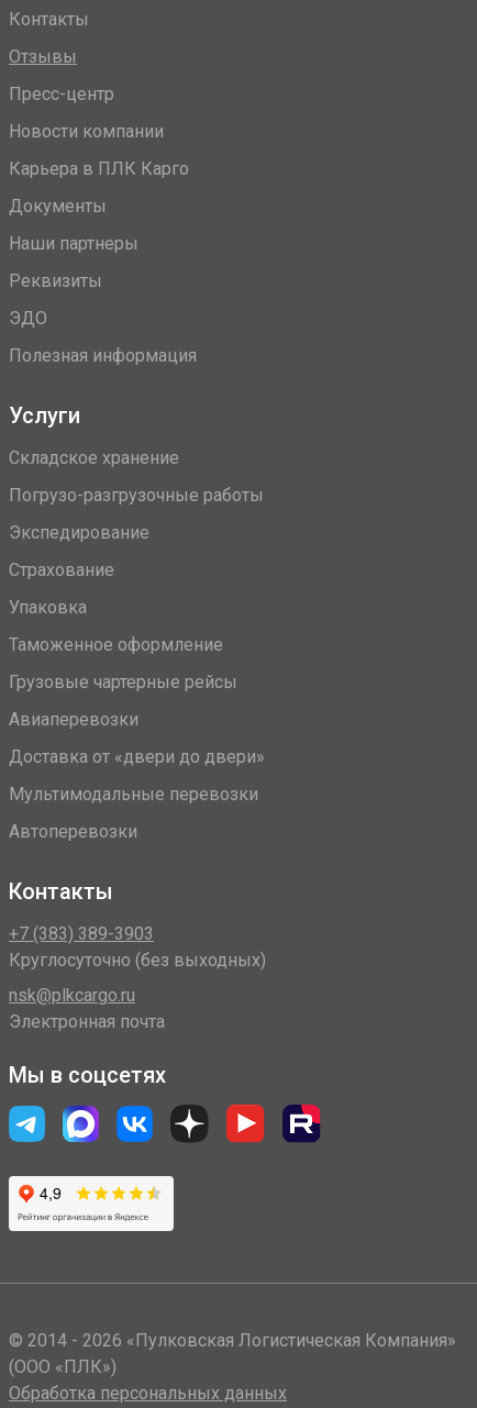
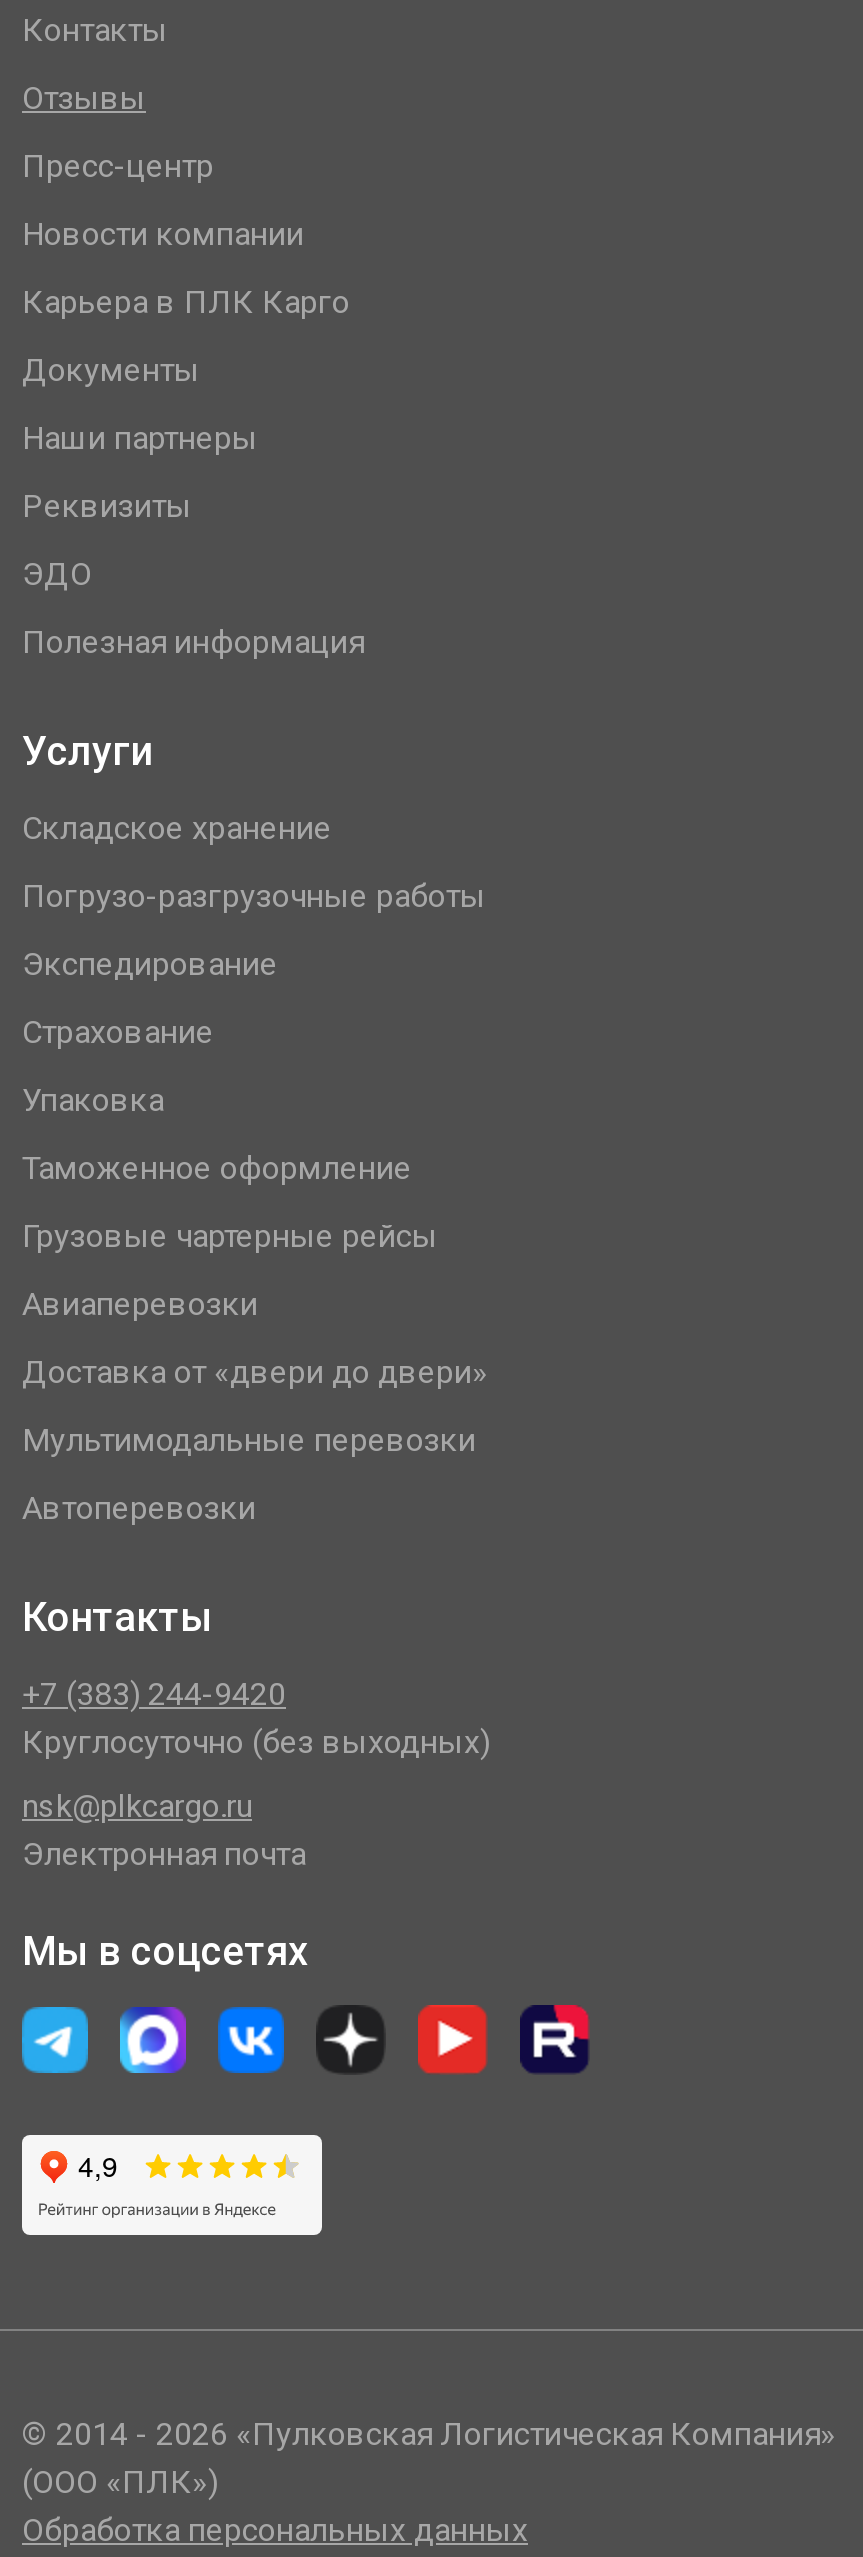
[9,923,154,944] +7 (383) 389-3903 -> [22,1675,286,1713] +7 (383) 244-9420

